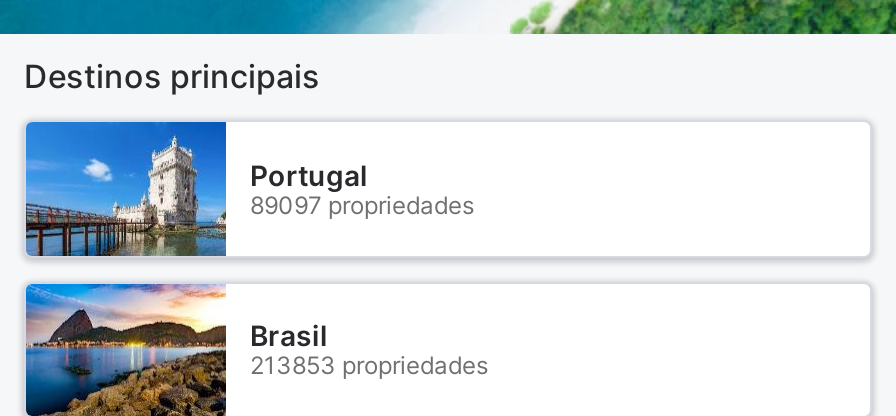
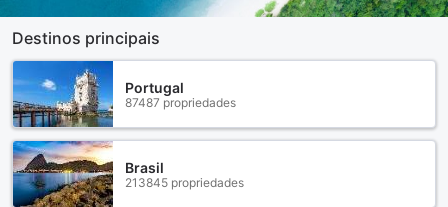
[250,190,474,220] 89097 propriedades -> [125,94,236,109] 87487 propriedades
[250,350,488,380] 213853 propriedades -> [125,174,244,189] 213845 propriedades

